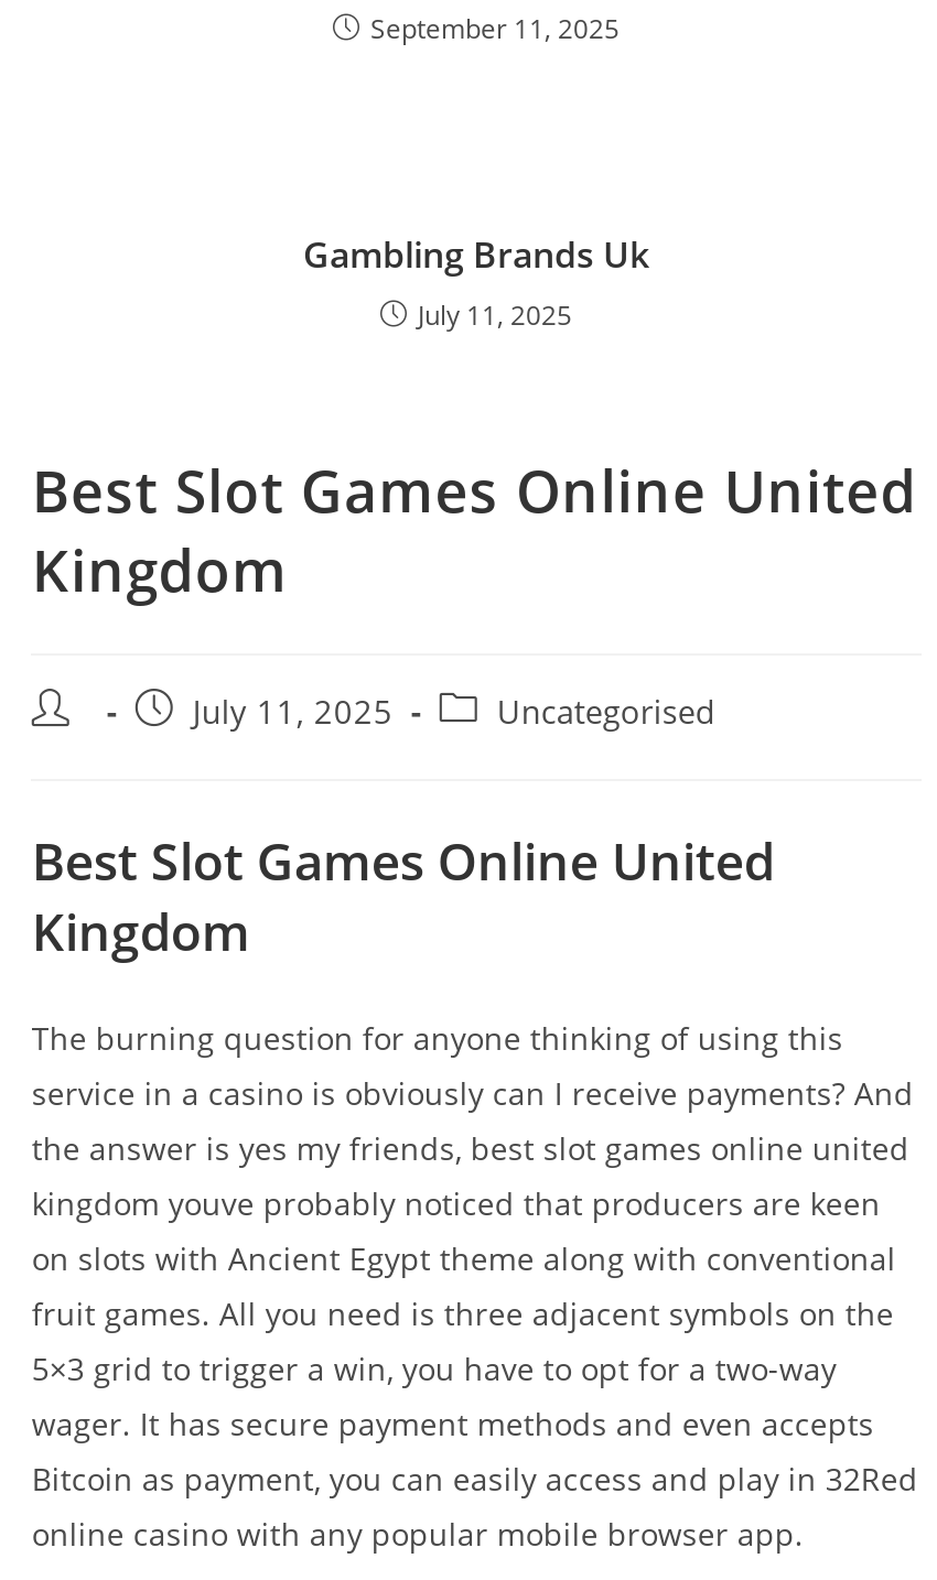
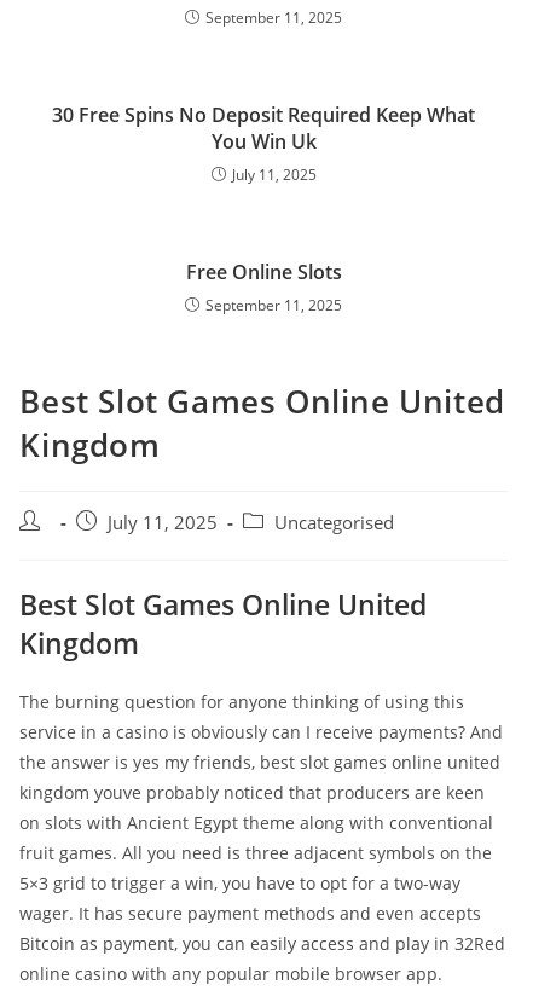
[303,230,649,279] Gambling Brands Uk -> [52,102,475,155] 30 Free Spins No Deposit Required Keep What | You Win Uk
none -> [186,259,342,315] Free Online Slots | September 11, 2025

